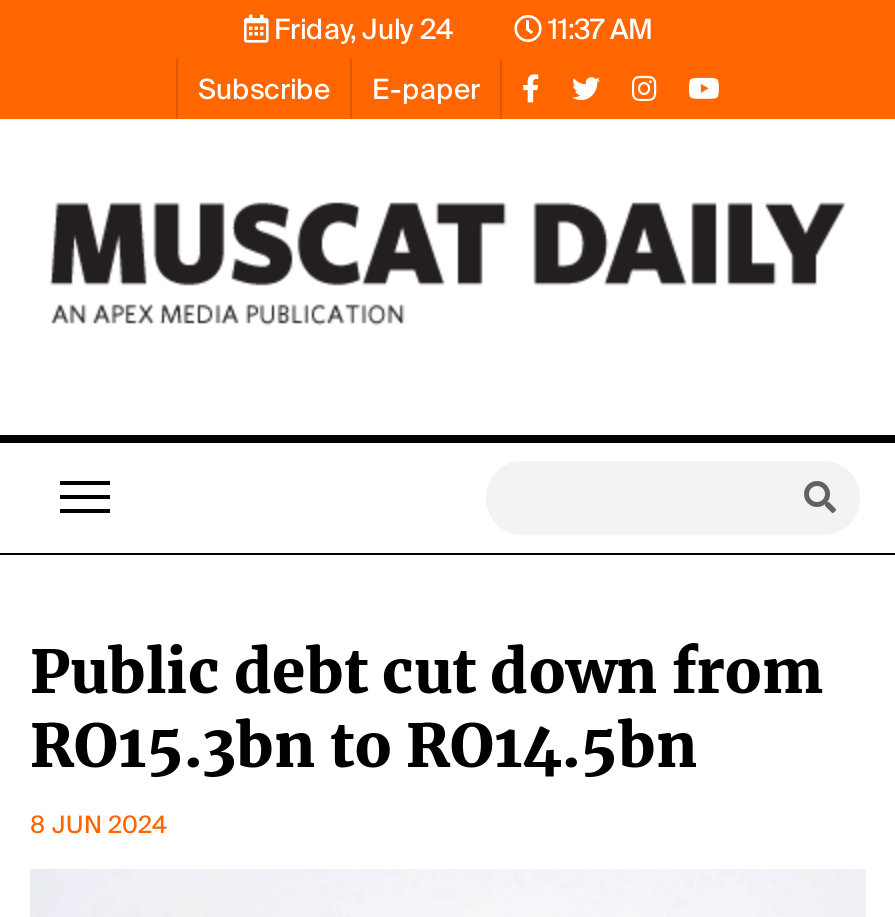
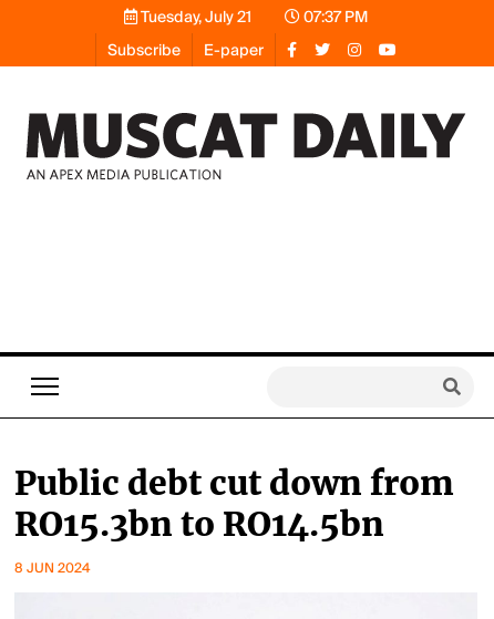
[268,11,652,47] Friday, July 24 | 11:37 AM -> [137,7,368,27] Tuesday, July 21 | 07:37 PM

